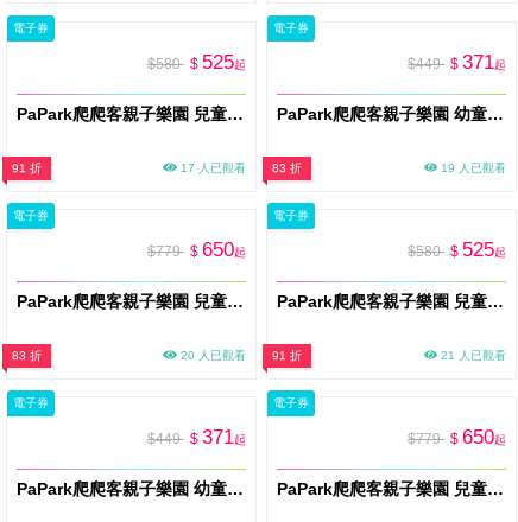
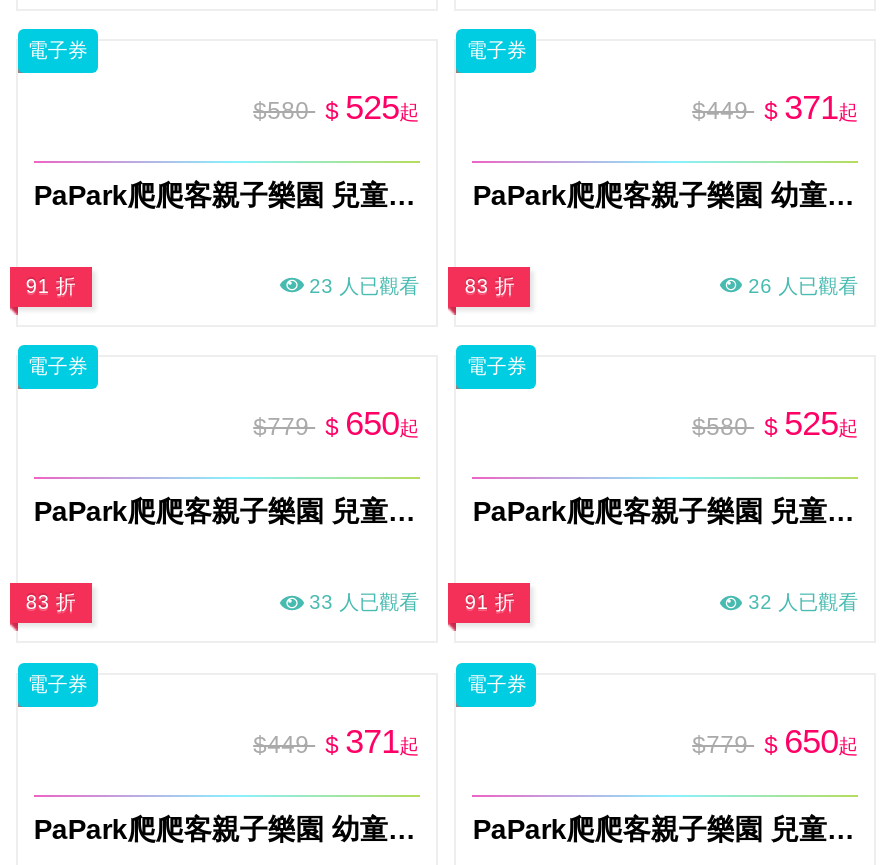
[177,161,245,174] 17 人已觀看 -> [303,275,419,297] 23 人已觀看
[437,161,506,174] 19 人已觀看 -> [742,275,858,297] 26 人已觀看
[177,349,245,362] 20 人已觀看 -> [303,592,419,614] 33 人已觀看
[437,349,506,362] 21 人已觀看 -> [742,592,858,614] 32 人已觀看

